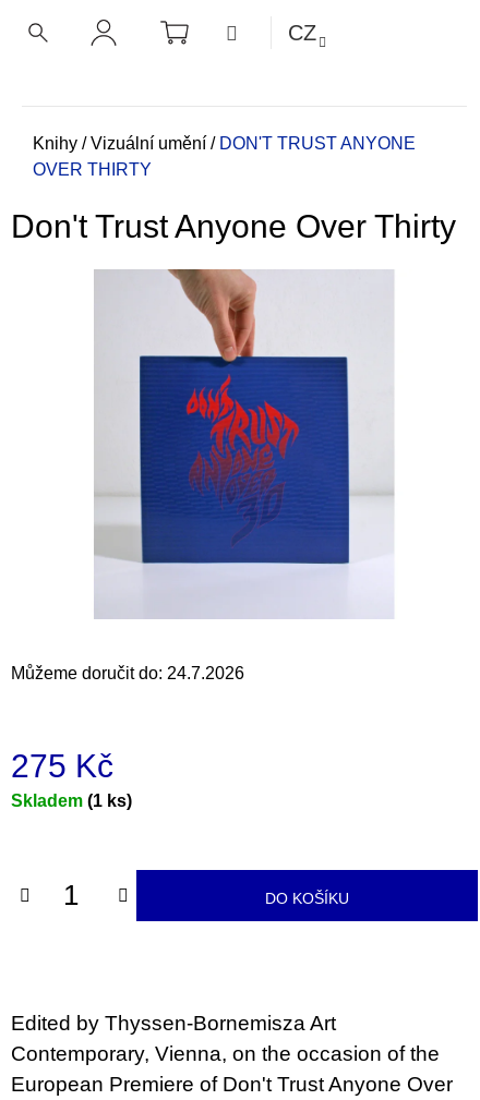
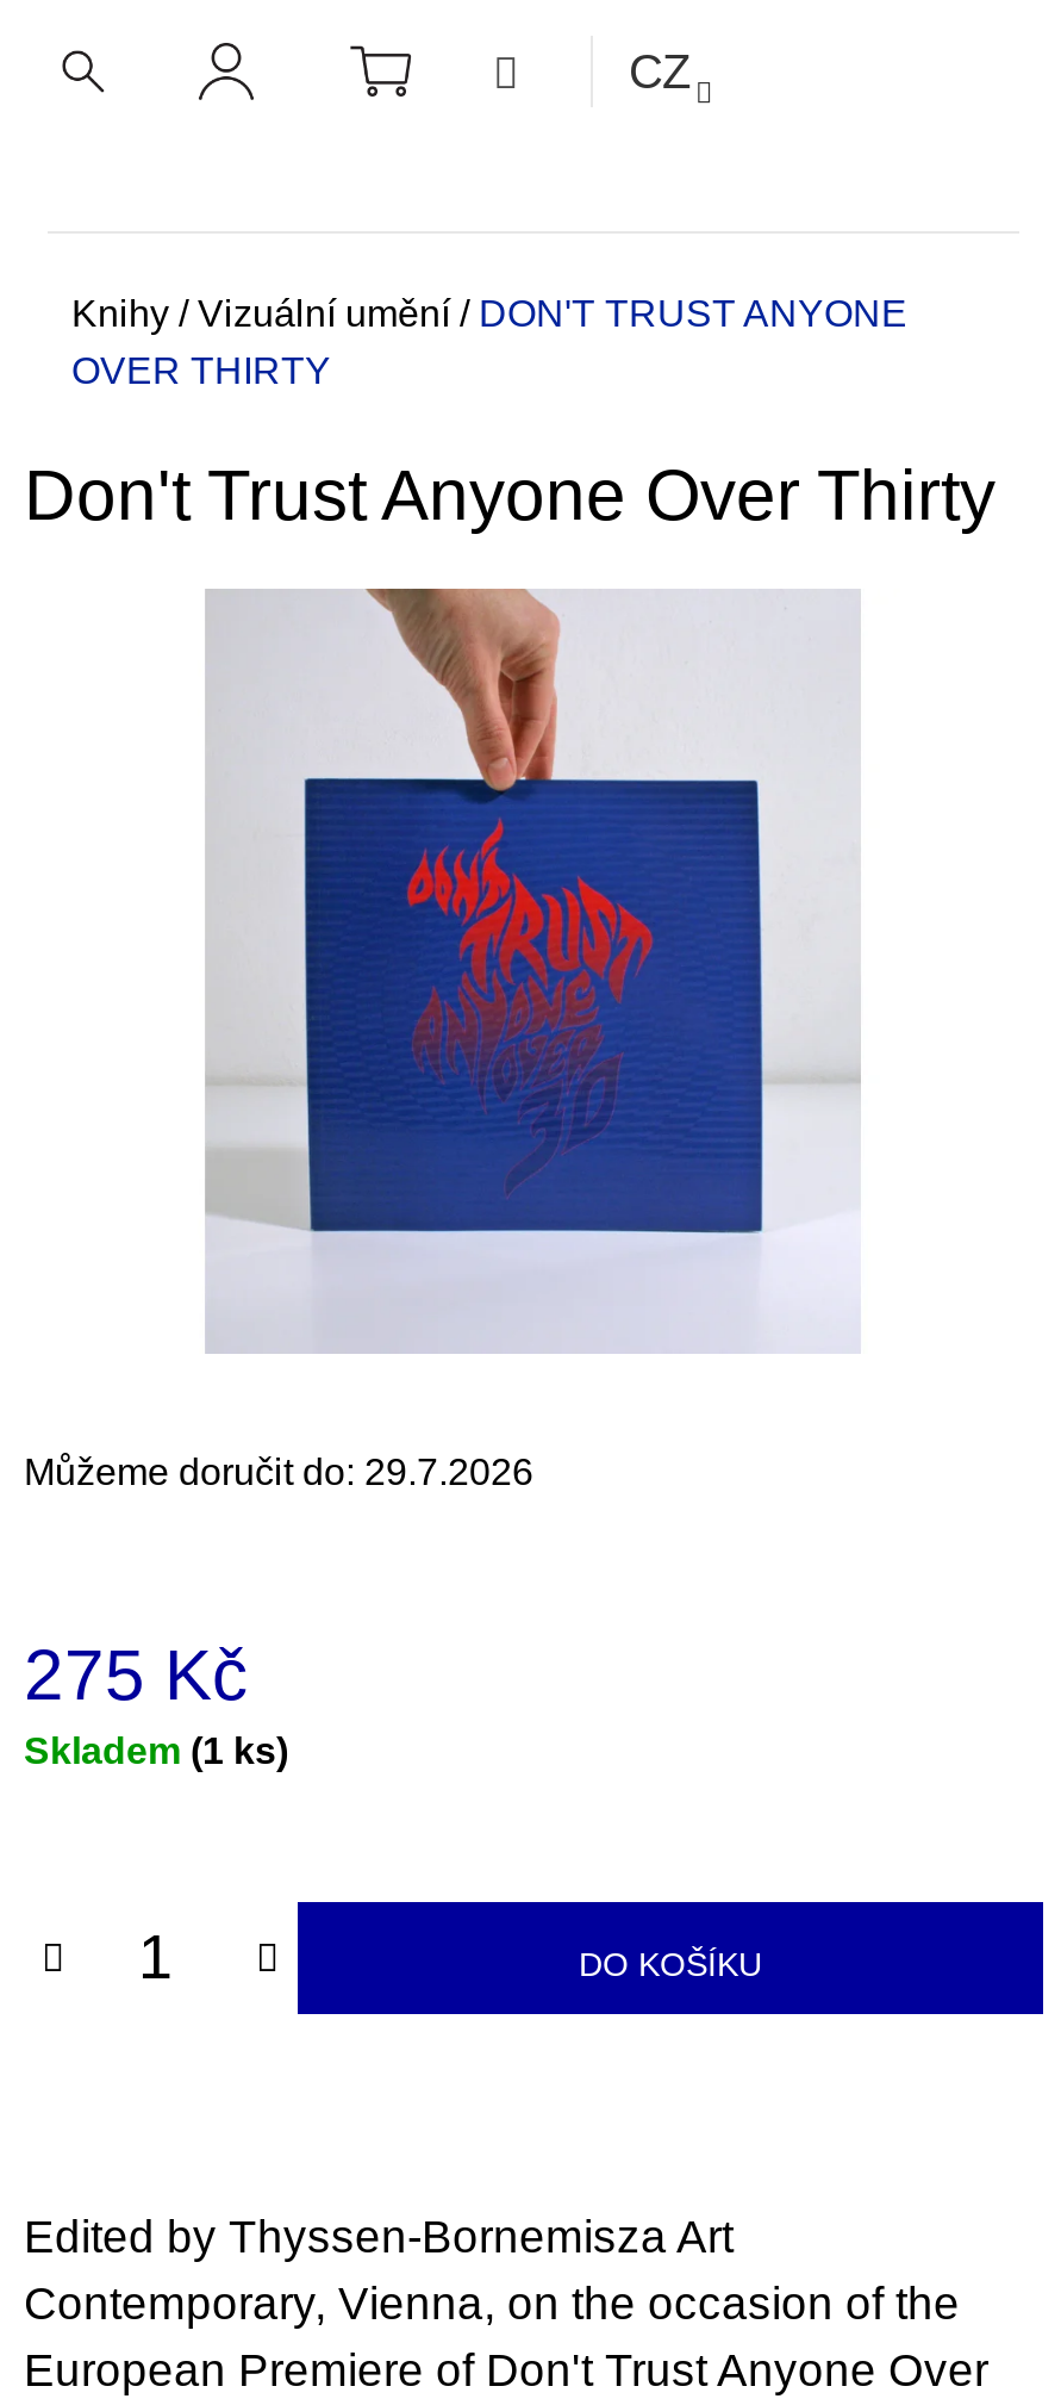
[11,664,244,683] Můžeme doručit do: 24.7.2026 -> [24,1452,533,1493] Můžeme doručit do: 29.7.2026

